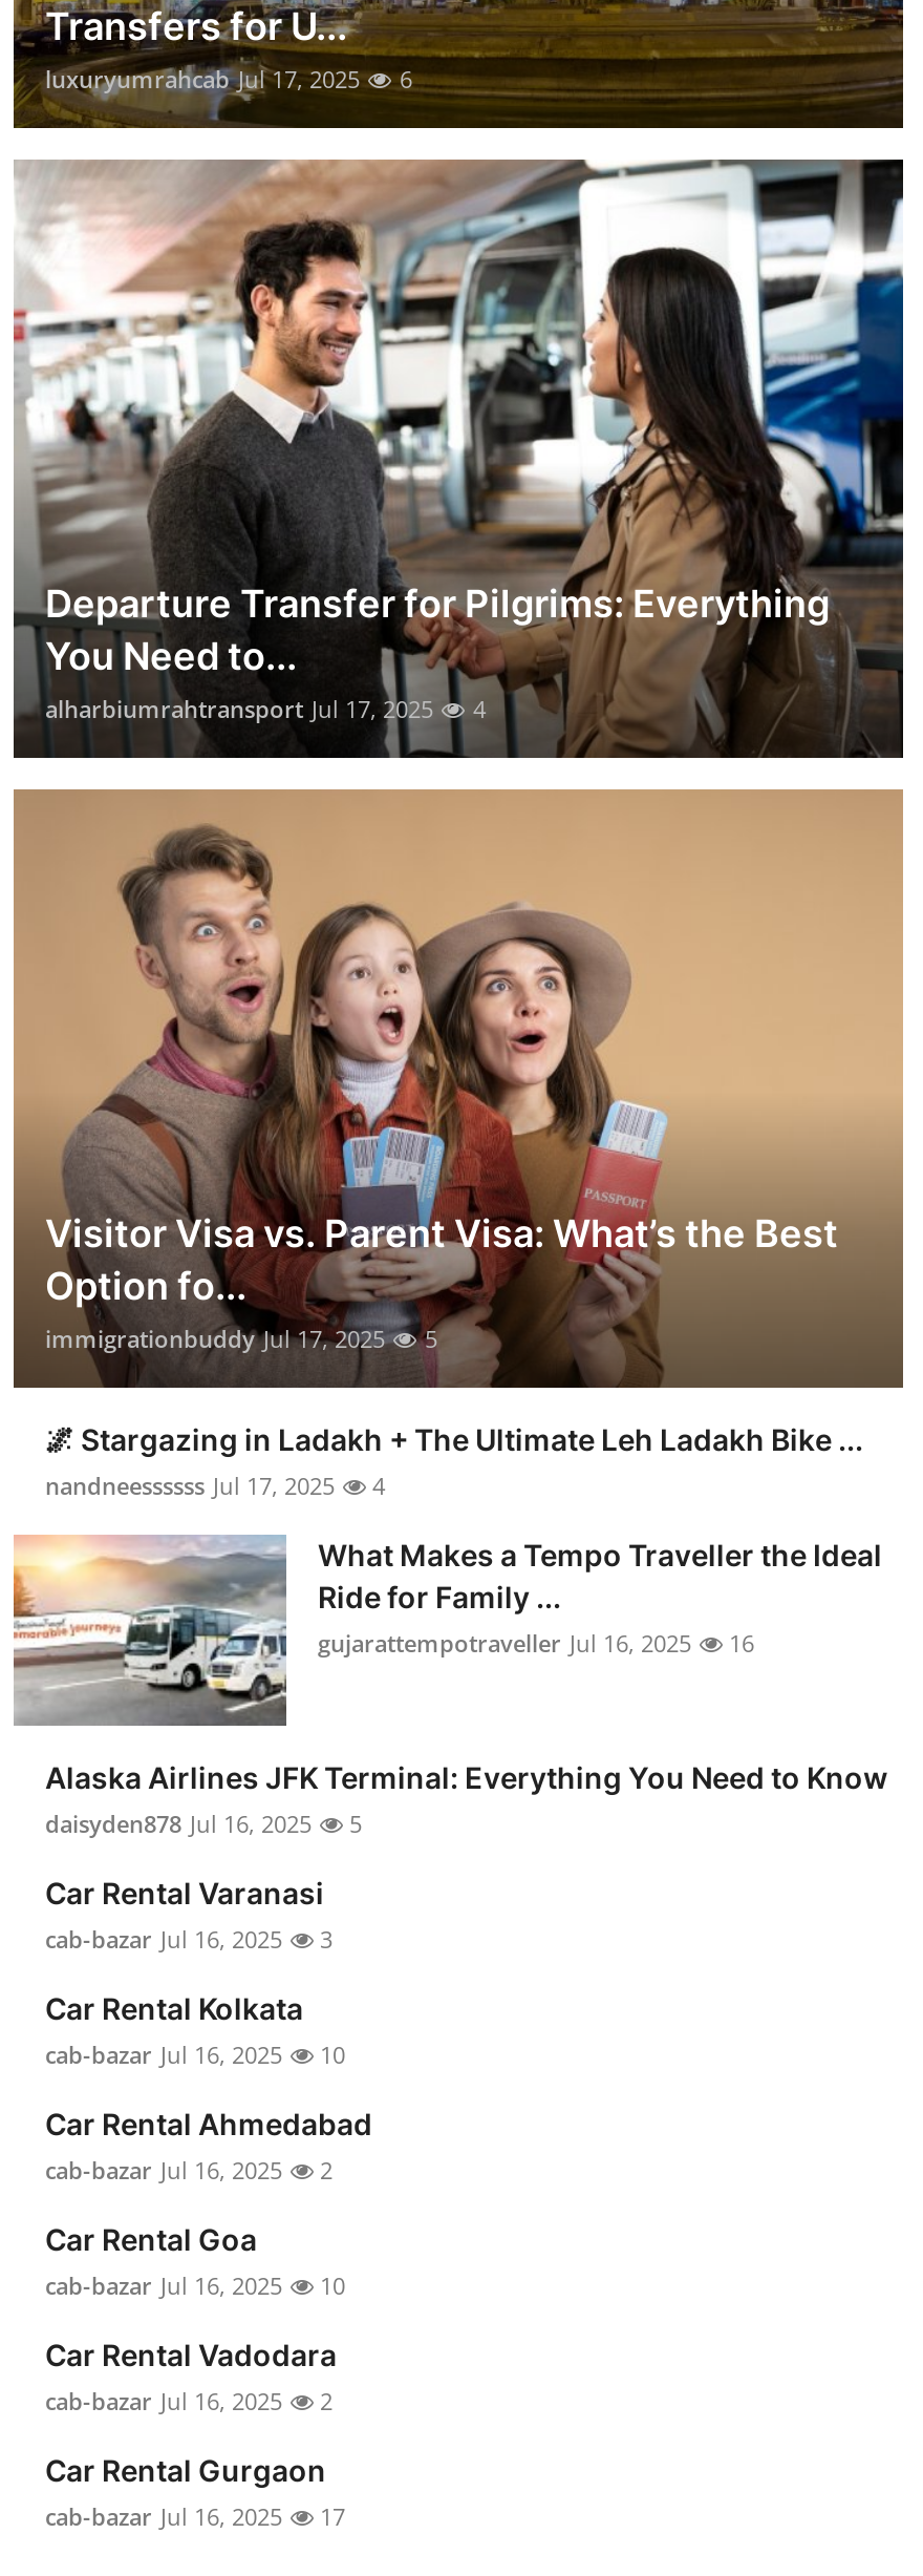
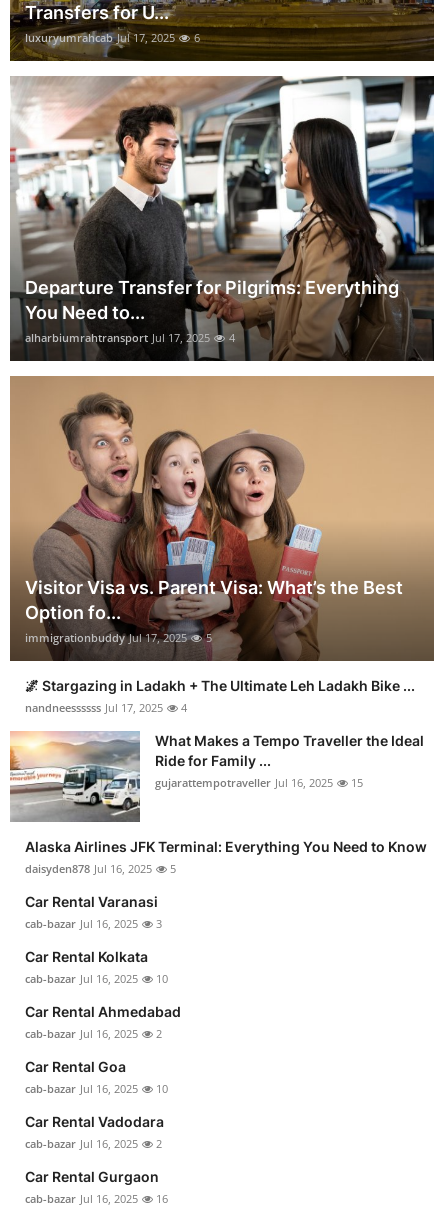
[318,1628,754,1659] gujarattempotraveller Jul 16, 2025 16 -> [155,775,363,790] gujarattempotraveller Jul 16, 2025 15
[45,2501,345,2533] cab-bazar Jul 16, 2025 17 -> [25,1191,168,1206] cab-bazar Jul 16, 2025 16

